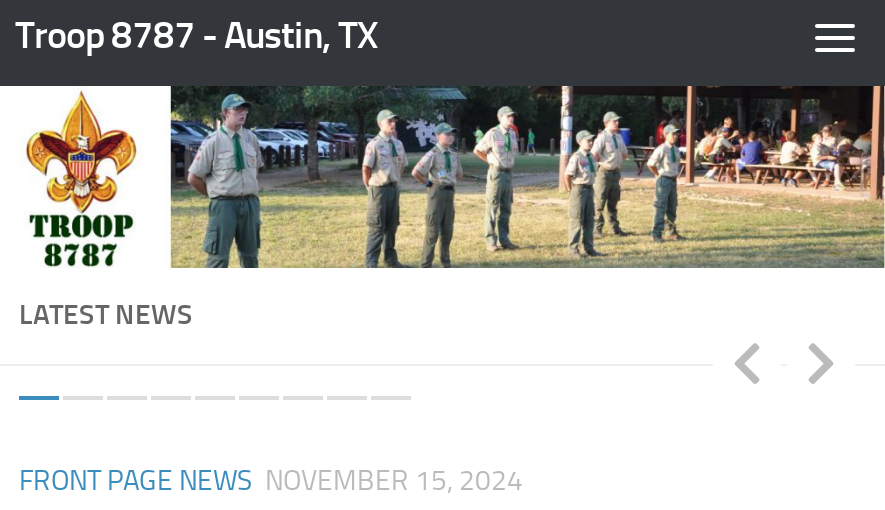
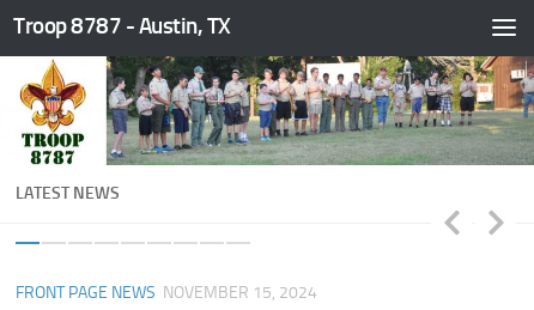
[169,86,879,270] [image] -> [105,55,530,166] [image]

